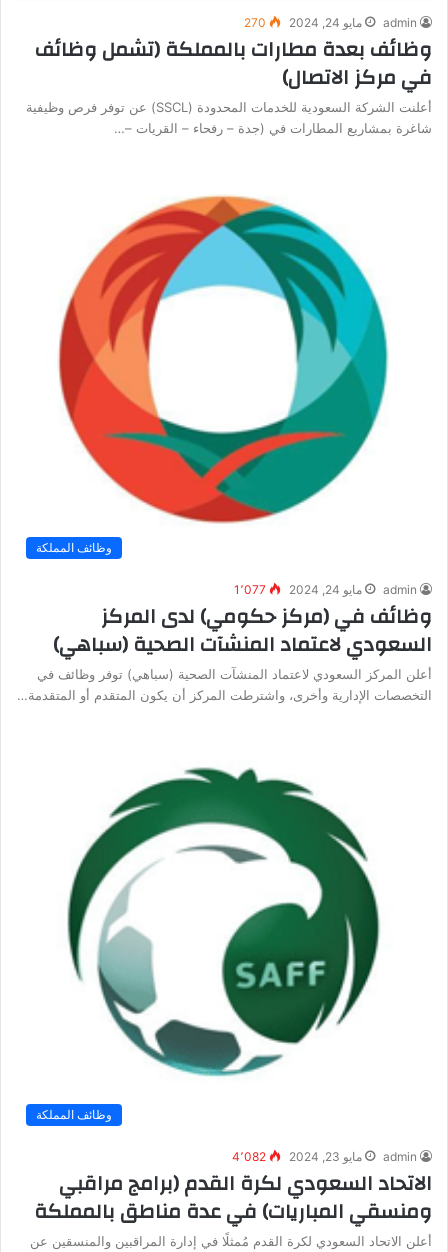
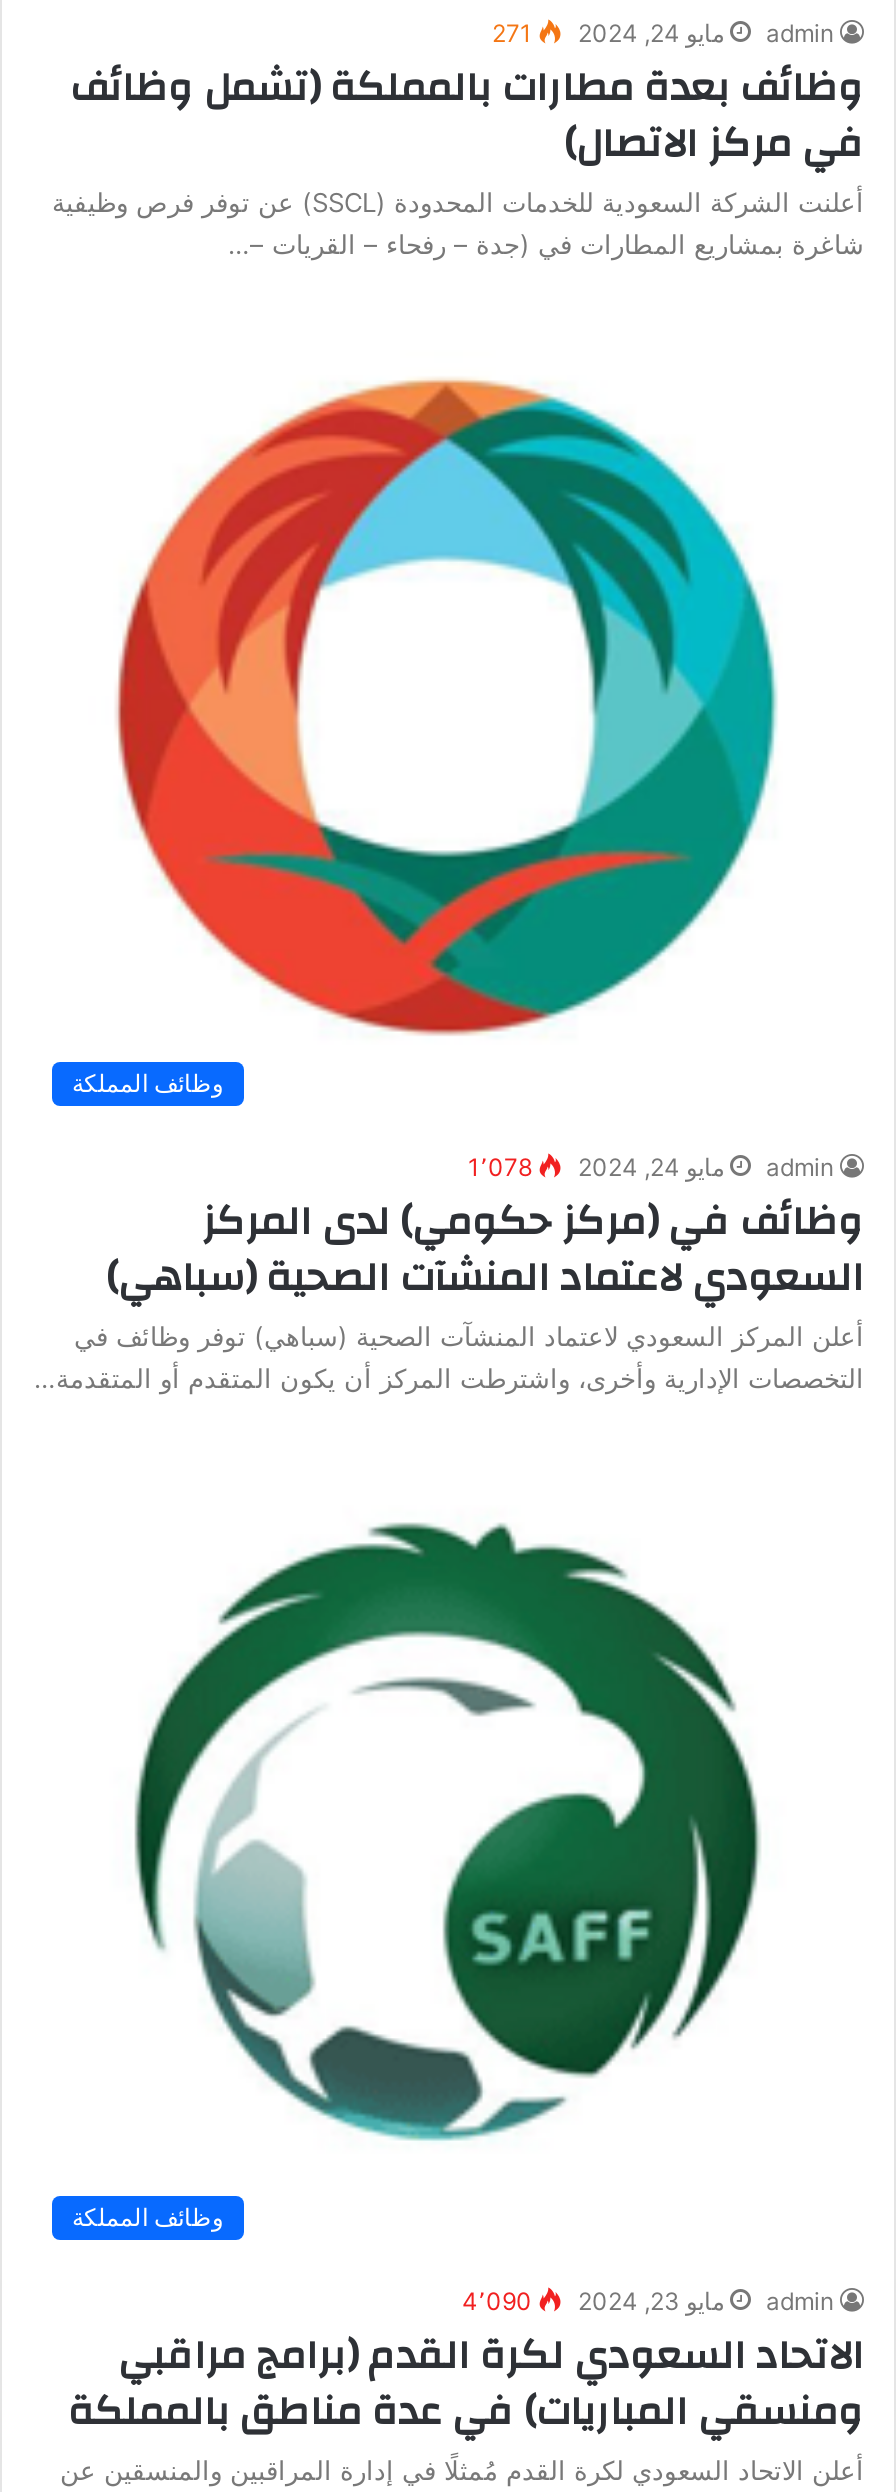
[244,15,266,30] 270 -> [492,18,532,48] 271
[234,582,266,597] 1٬077 -> [468,1152,532,1182] 1٬078
[232,1149,266,1164] 4٬082 -> [462,2286,532,2316] 4٬090

